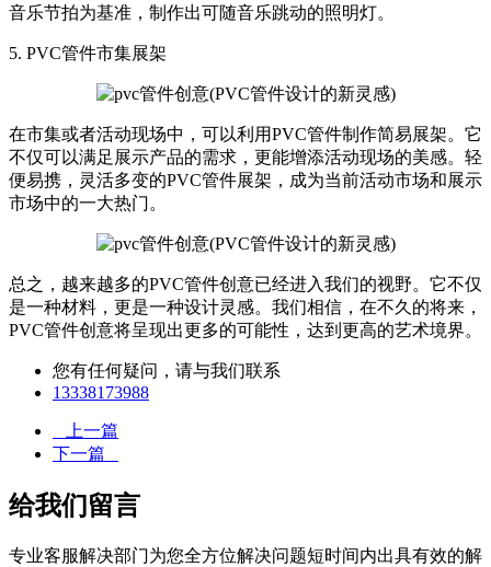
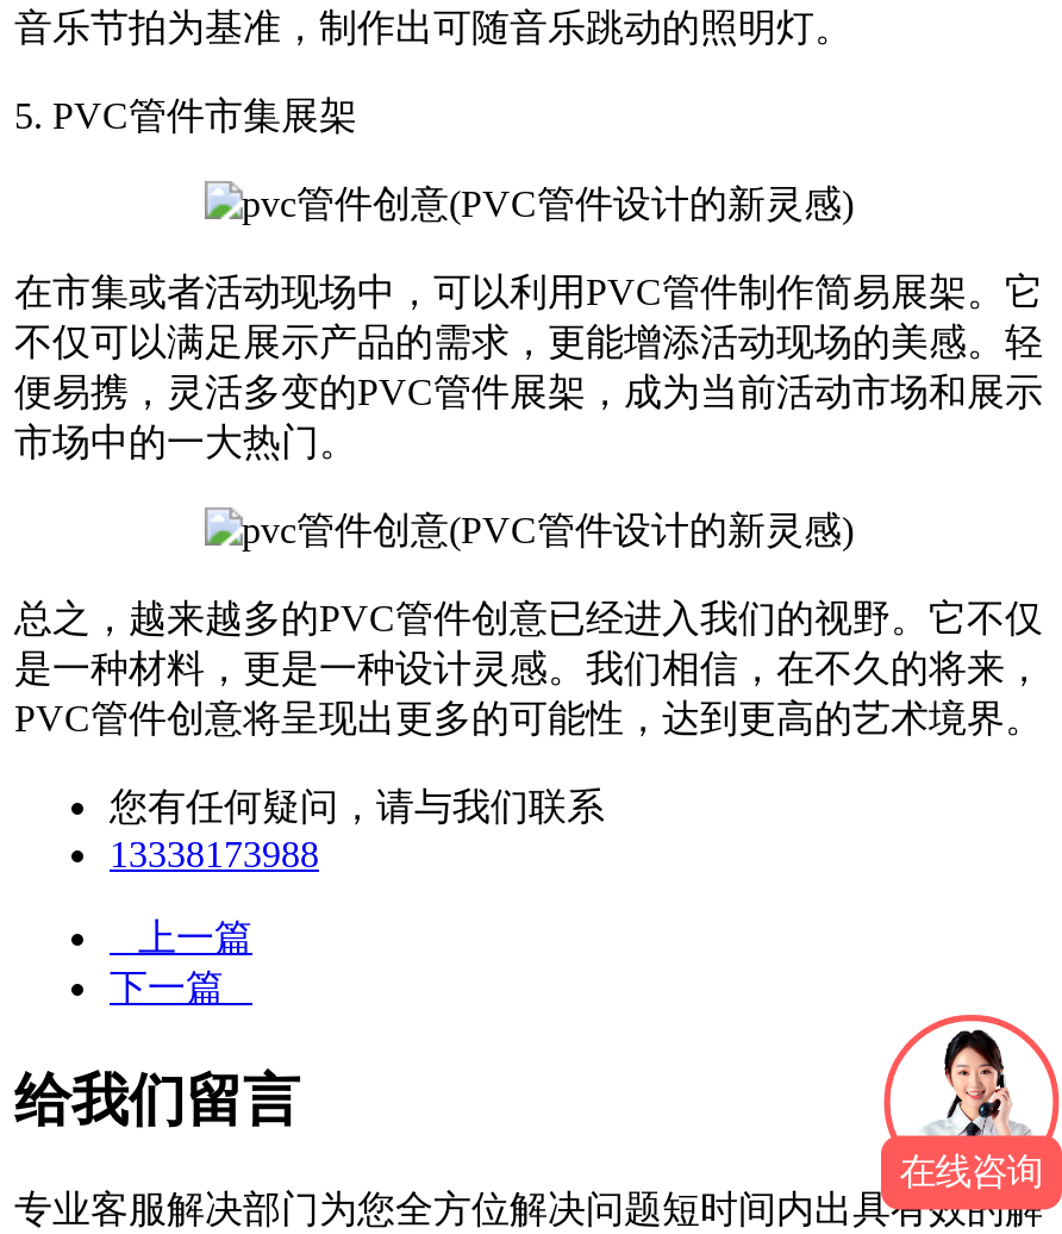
none -> [881,1012,1055,1191] [image] | 在线咨询

